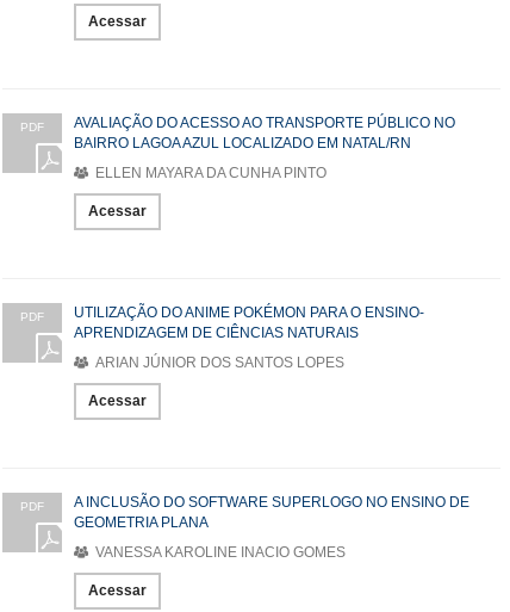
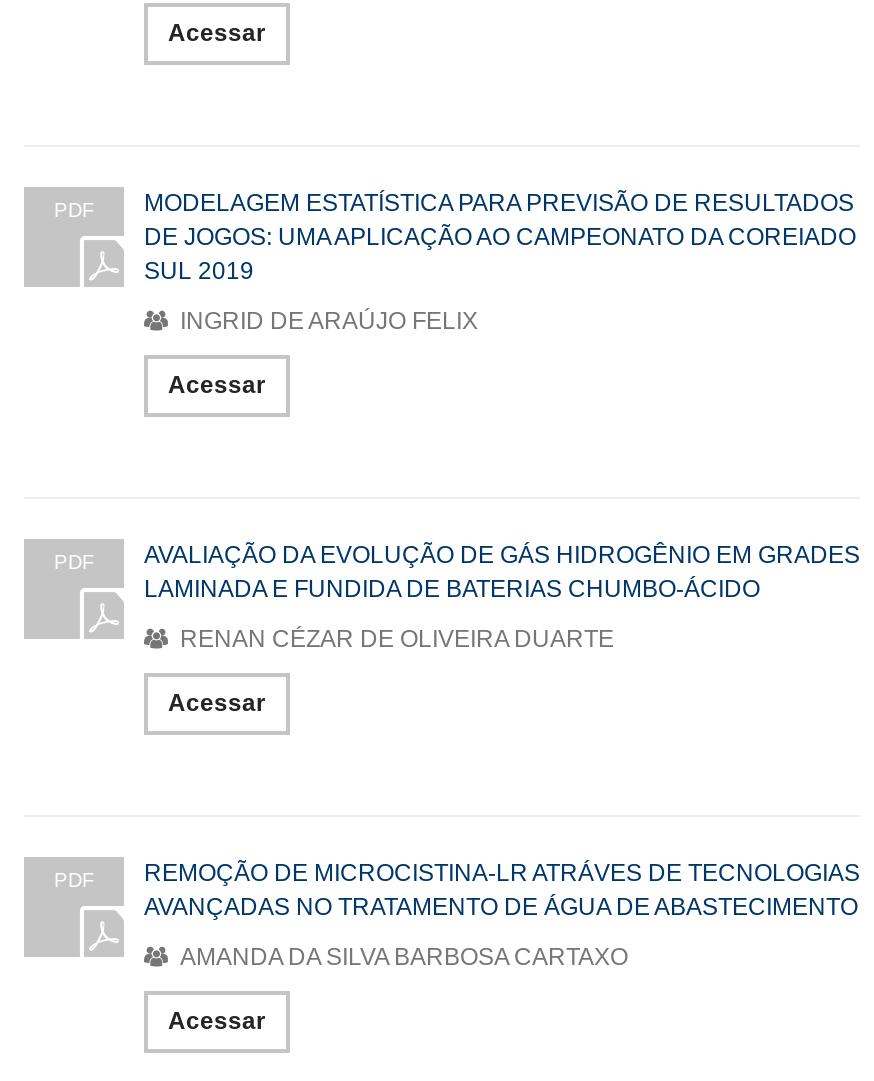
[74,114,455,151] AVALIAÇÃO DO ACESSO AO TRANSPORTE PÚBLICO NO | BAIRRO LAGOA AZUL LOCALIZADO EM NATAL/RN -> [144,189,856,285] MODELAGEM ESTATÍSTICA PARA PREVISÃO DE RESULTADOS | DE JOGOS: UMA APLICAÇÃO AO CAMPEONATO DA COREIADO | SUL 2019
[92,165,326,181] ELLEN MAYARA DA CUNHA PINTO -> [174,307,478,335] INGRID DE ARAÚJO FELIX
[74,304,424,341] UTILIZAÇÃO DO ANIME POKÉMON PARA O ENSINO- | APRENDIZAGEM DE CIÊNCIAS NATURAIS -> [144,541,860,603] AVALIAÇÃO DA EVOLUÇÃO DE GÁS HIDROGÊNIO EM GRADES | LAMINADA E FUNDIDA DE BATERIAS CHUMBO-ÁCIDO
[92,354,344,371] ARIAN JÚNIOR DOS SANTOS LOPES -> [174,625,614,653] RENAN CÉZAR DE OLIVEIRA DUARTE
[74,494,469,531] A INCLUSÃO DO SOFTWARE SUPERLOGO NO ENSINO DE | GEOMETRIA PLANA -> [144,859,860,921] REMOÇÃO DE MICROCISTINA-LR ATRÁVES DE TECNOLOGIAS | AVANÇADAS NO TRATAMENTO DE ÁGUA DE ABASTECIMENTO
[92,544,346,561] VANESSA KAROLINE INACIO GOMES -> [174,943,628,971] AMANDA DA SILVA BARBOSA CARTAXO

